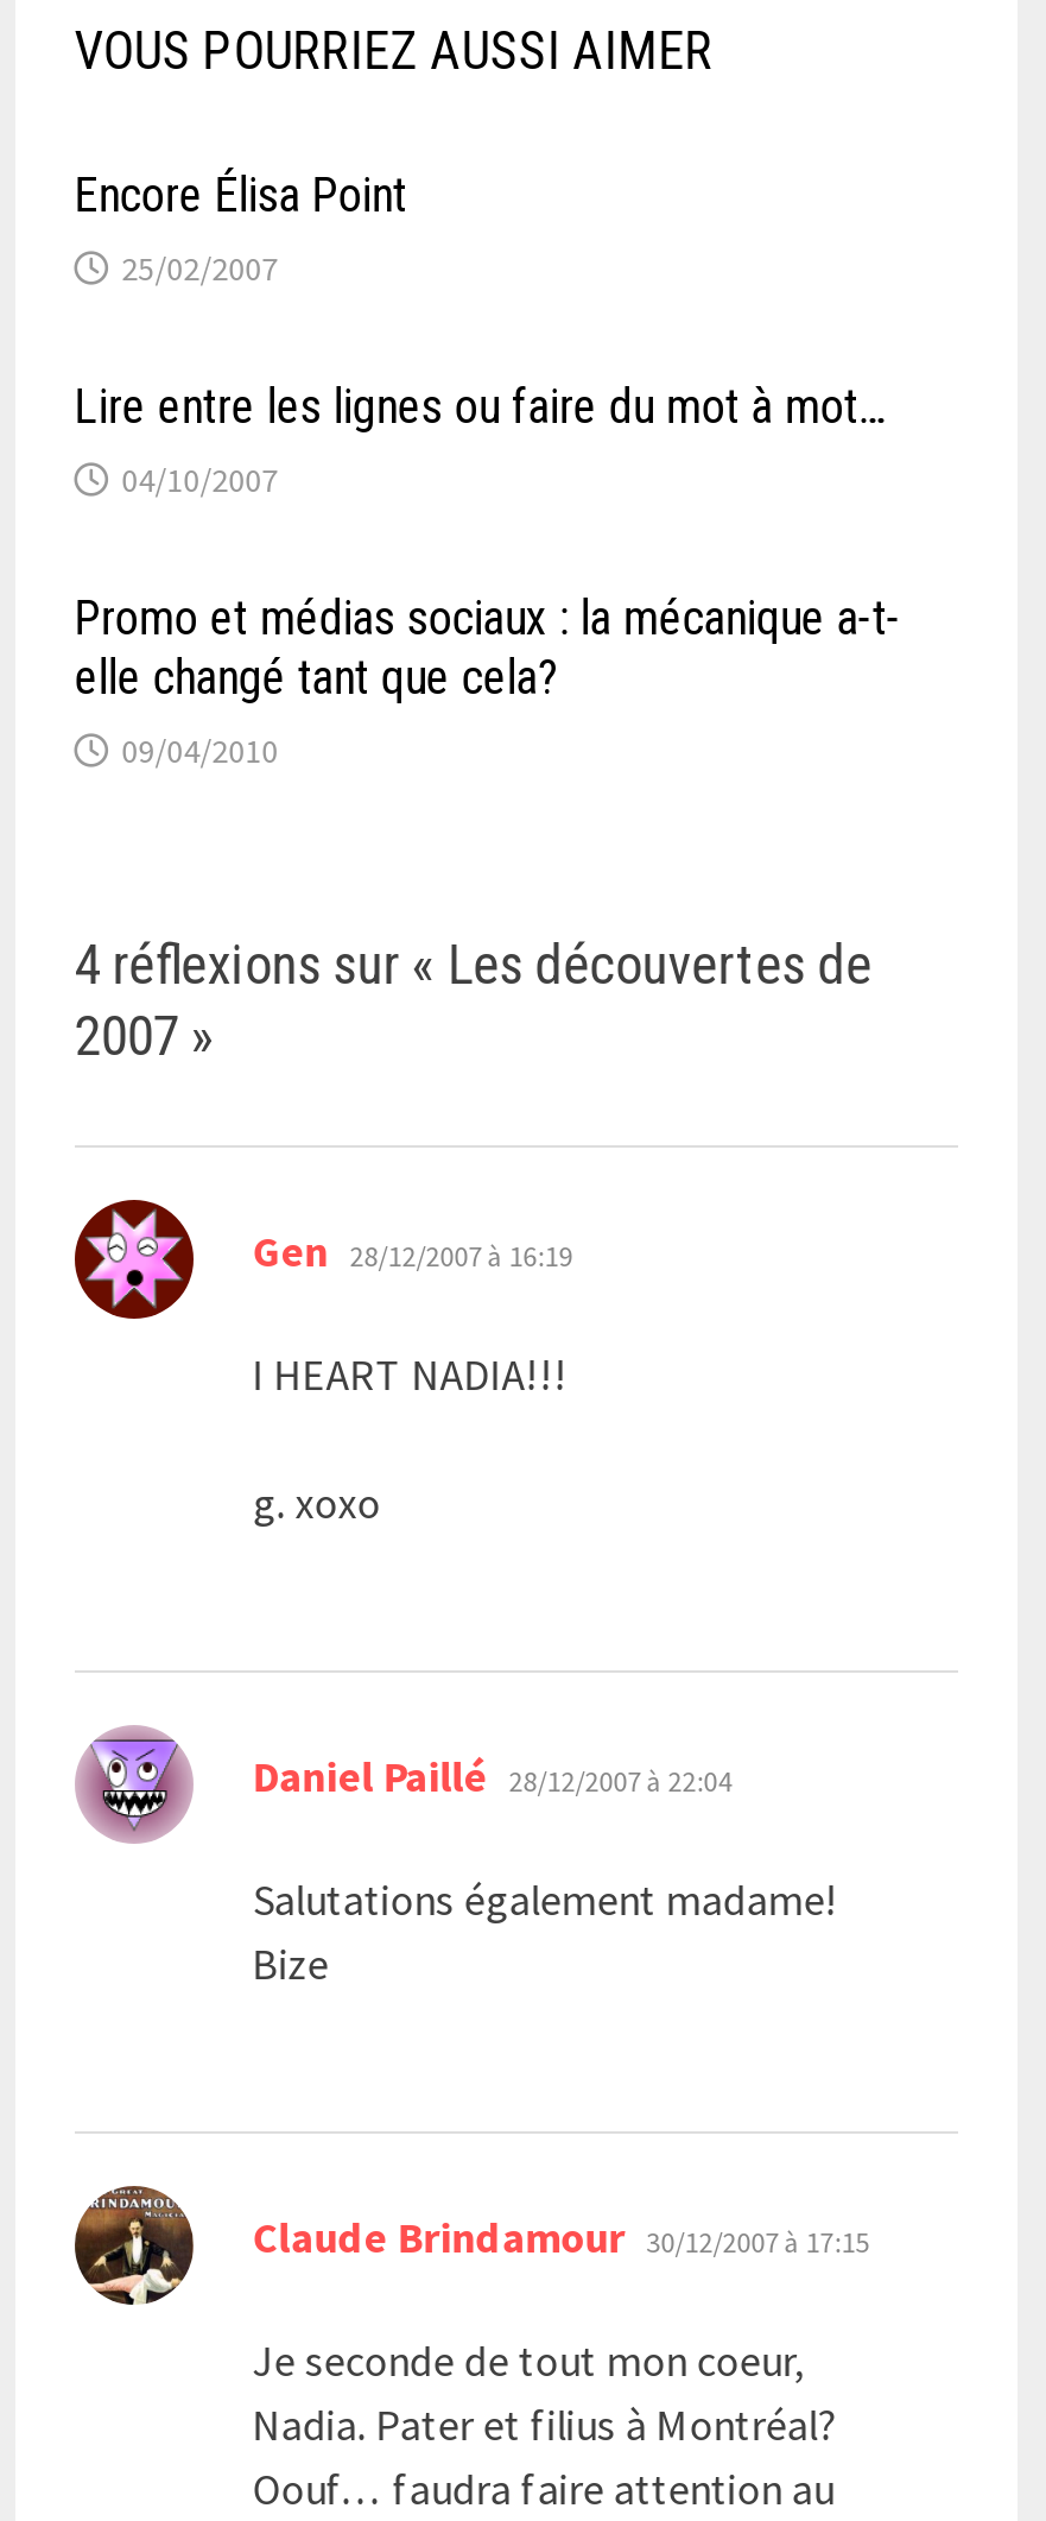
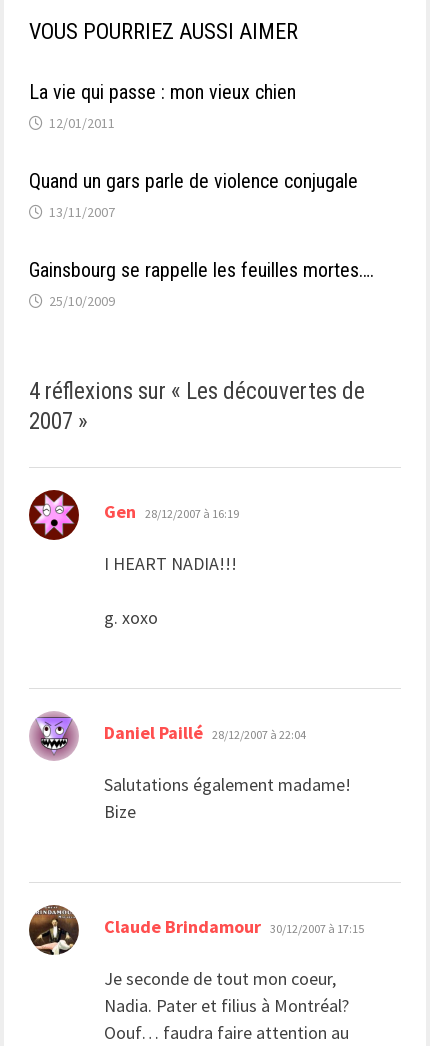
[74,167,407,290] Encore Élisa Point | 25/02/2007 -> [29,80,296,132] La vie qui passe : mon vieux chien | 12/01/2011
[74,378,884,502] Lire entre les lignes ou faire du mot à mot… | 04/10/2007 -> [29,169,358,221] Quand un gars parle de violence conjugale | 13/11/2007
[74,590,901,773] Promo et médias sociaux : la mécanique a-t- | elle changé tant que cela? | 09/04/2010 -> [29,258,374,310] Gainsbourg se rappelle les feuilles mortes…. | 25/10/2009

